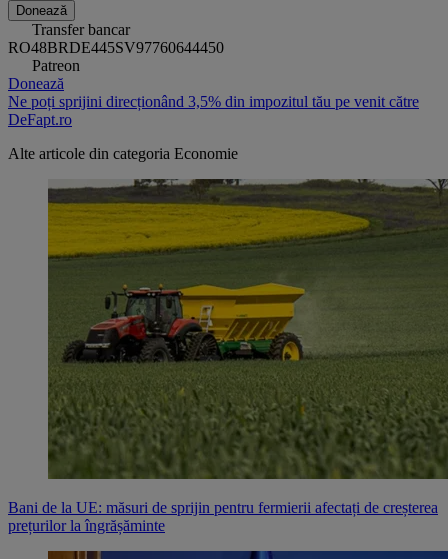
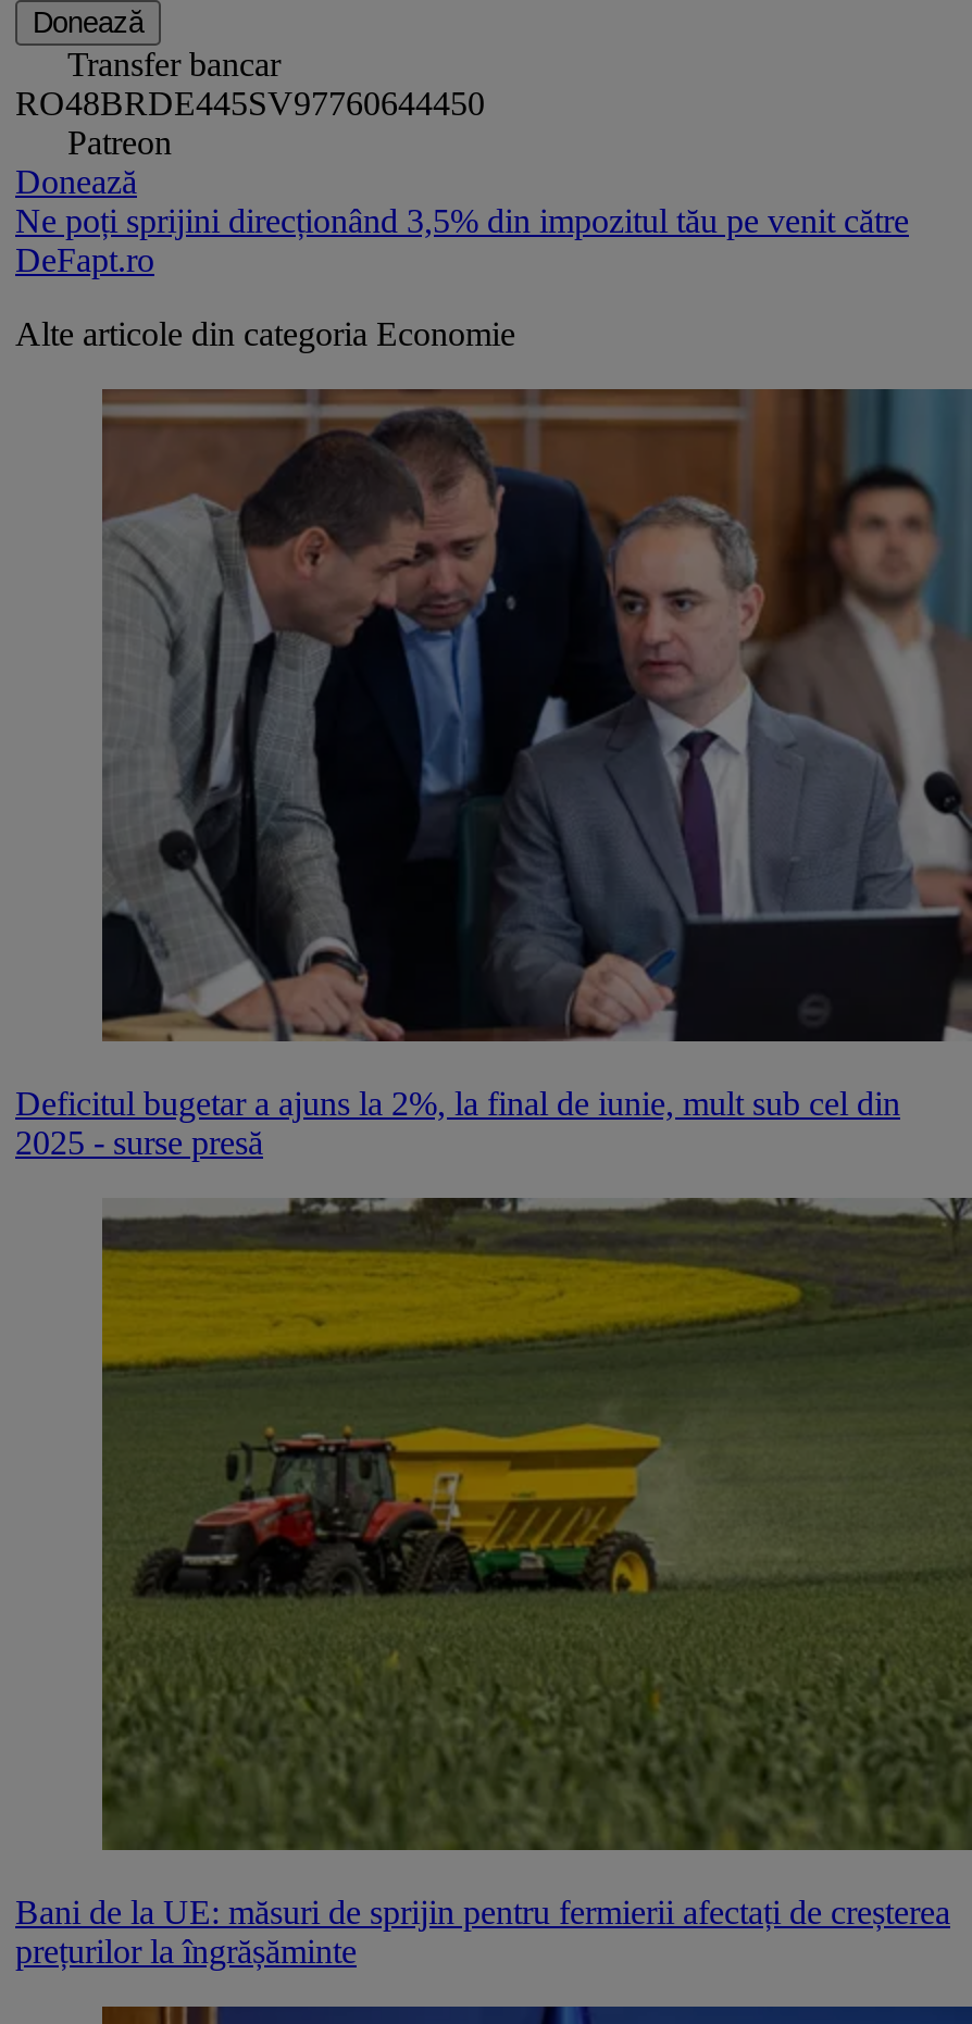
none -> [15,387,965,1162] [image] | Deficitul bugetar a ajuns la 2%, la final de iunie, mult sub cel din | 2025 - surse presă

